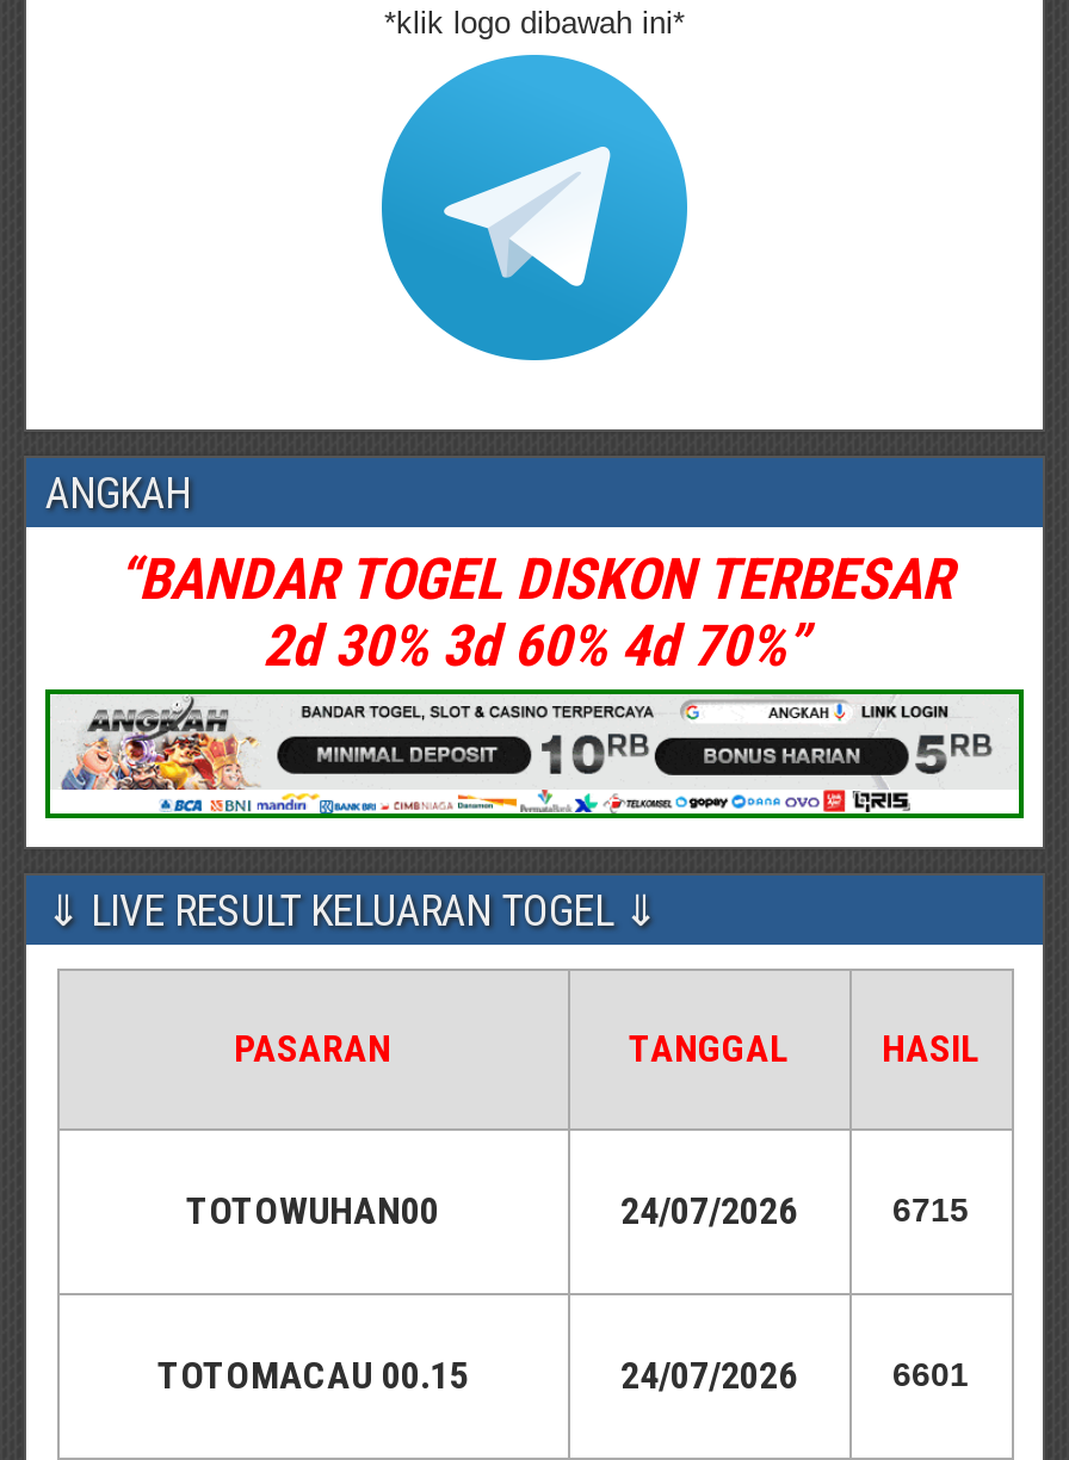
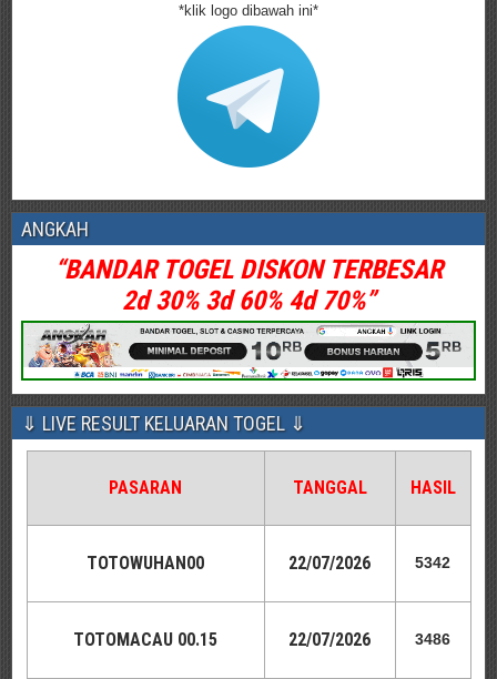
[620,1189,797,1235] 24/07/2026 -> [288,553,371,574] 22/07/2026
[892,1192,969,1230] 6715 -> [415,554,450,572] 5342
[620,1354,797,1399] 24/07/2026 -> [288,630,371,651] 22/07/2026
[892,1356,969,1394] 6601 -> [415,631,450,648] 3486

